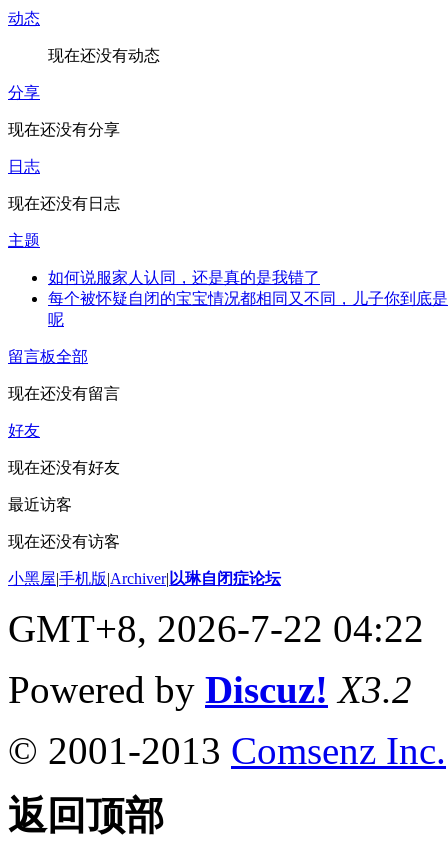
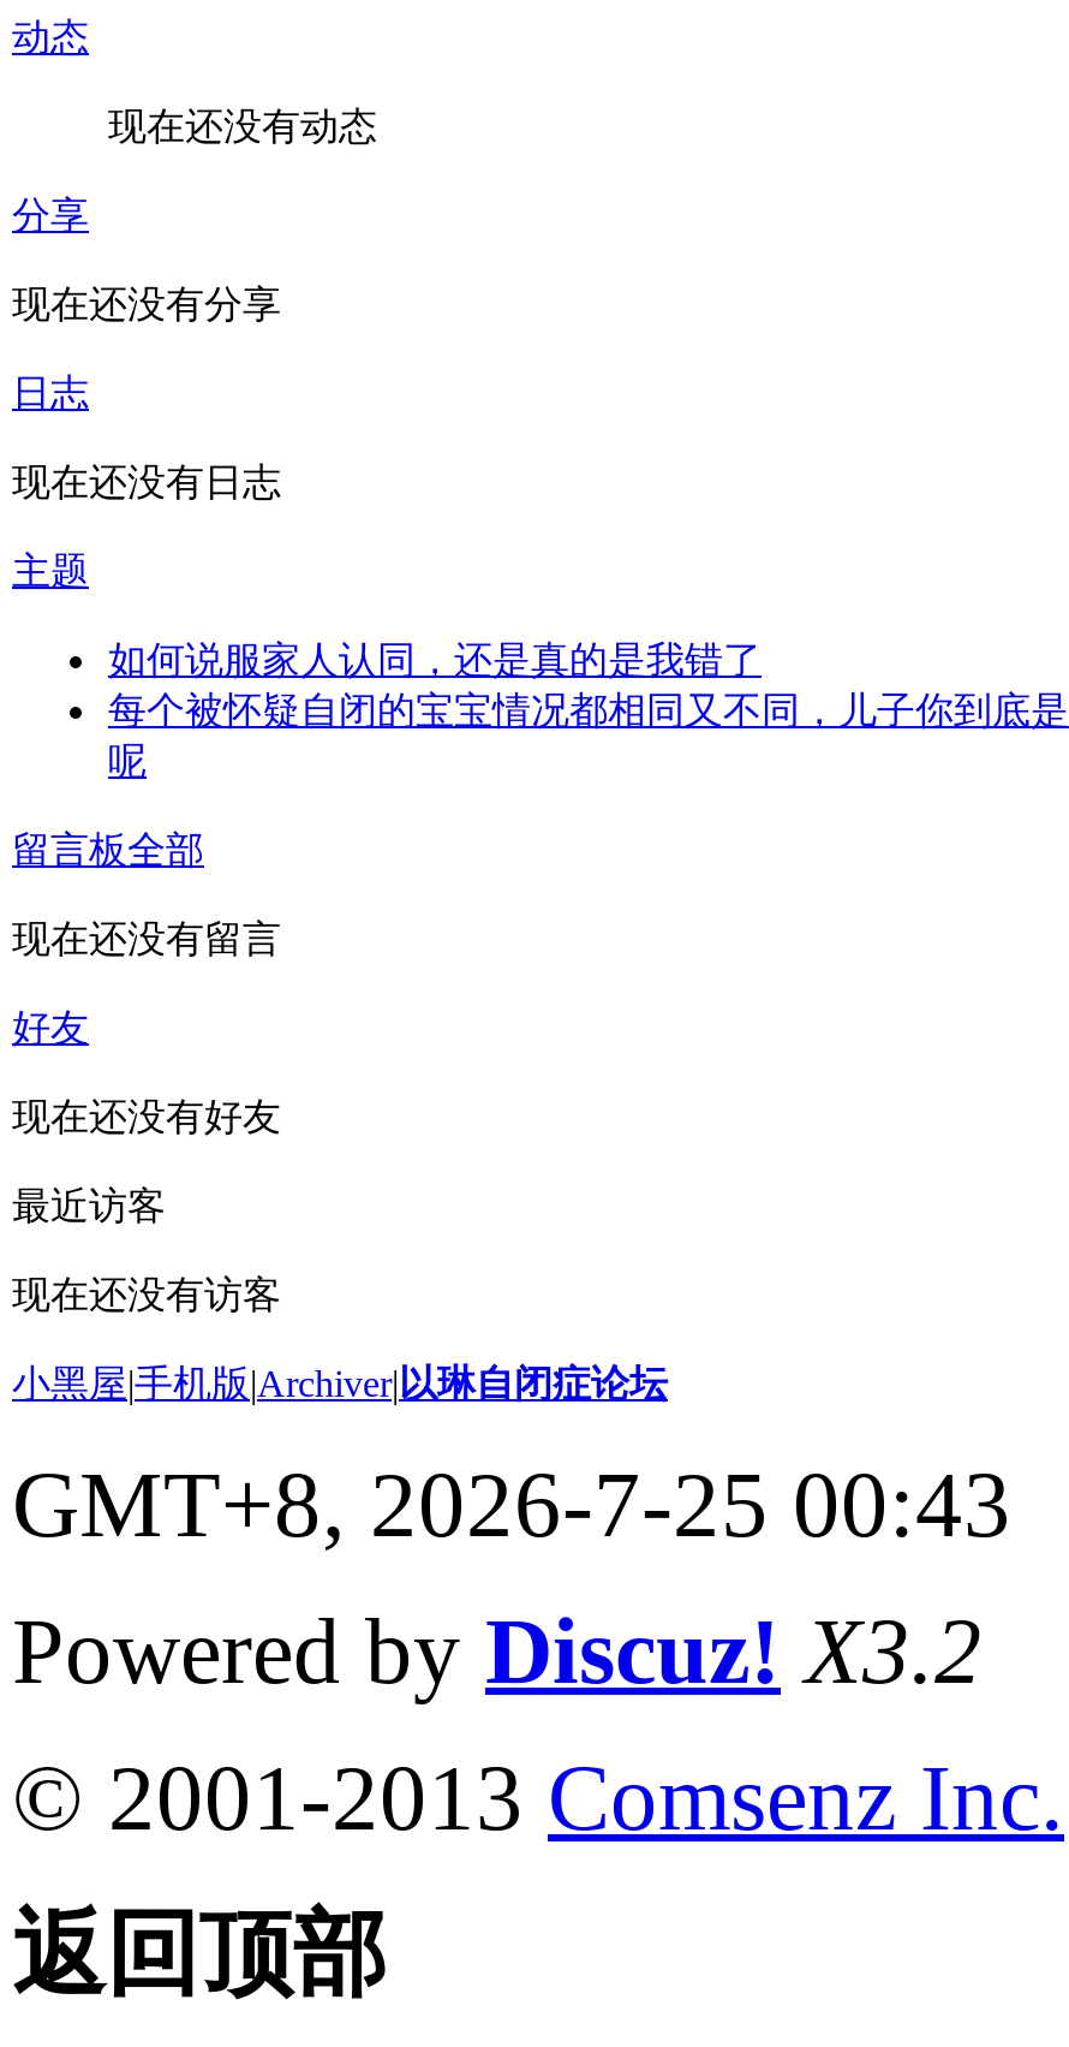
[8,607,424,650] GMT+8, 2026-7-22 04:22 -> [12,1451,1011,1554] GMT+8, 2026-7-25 00:43

